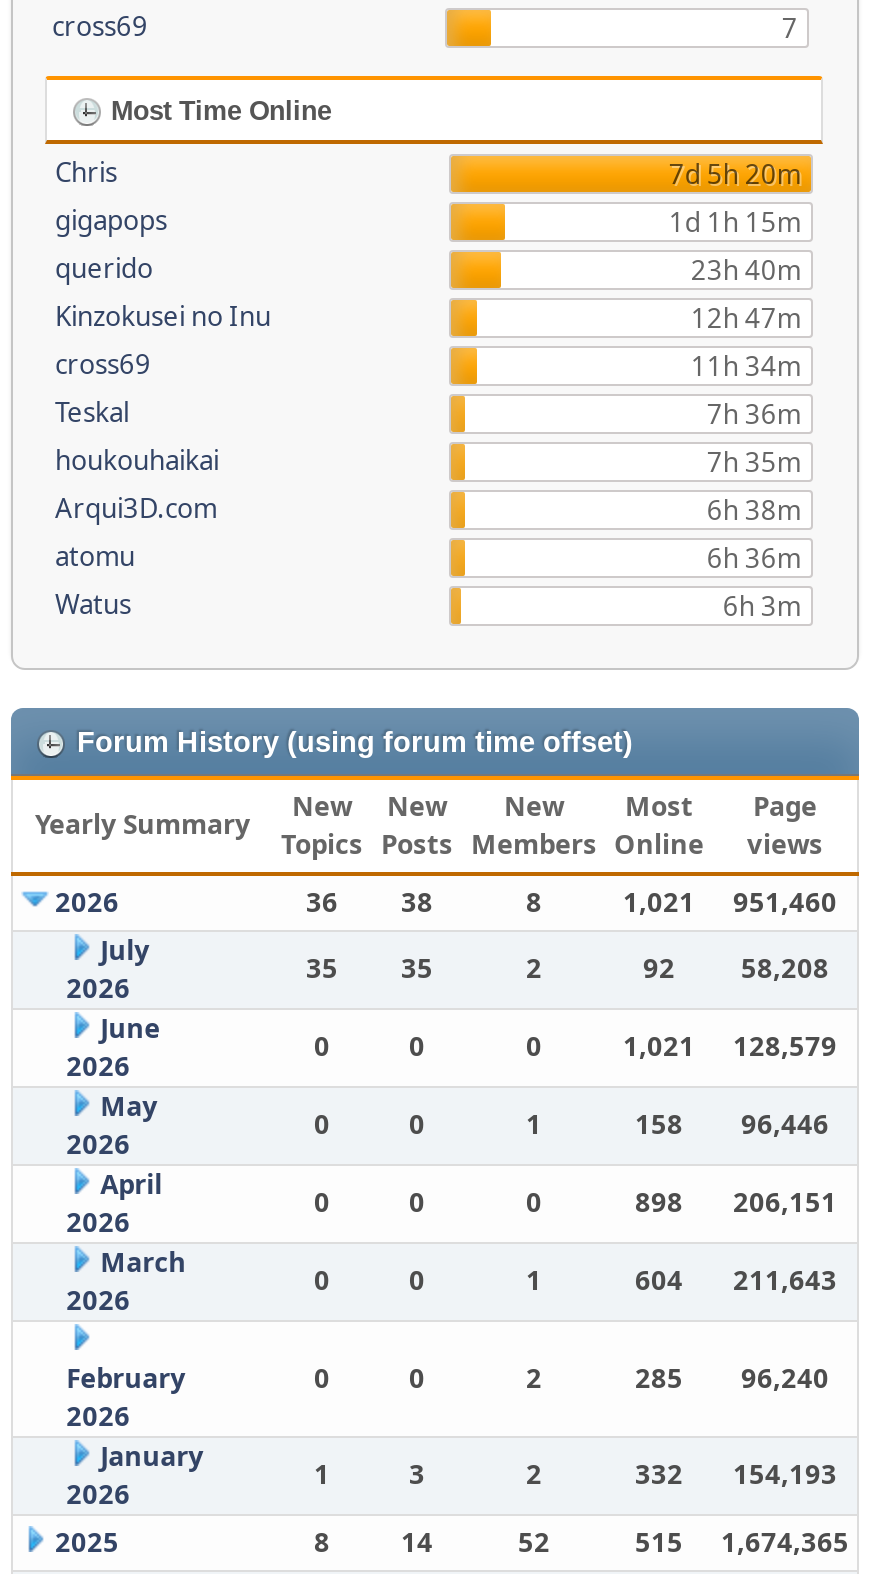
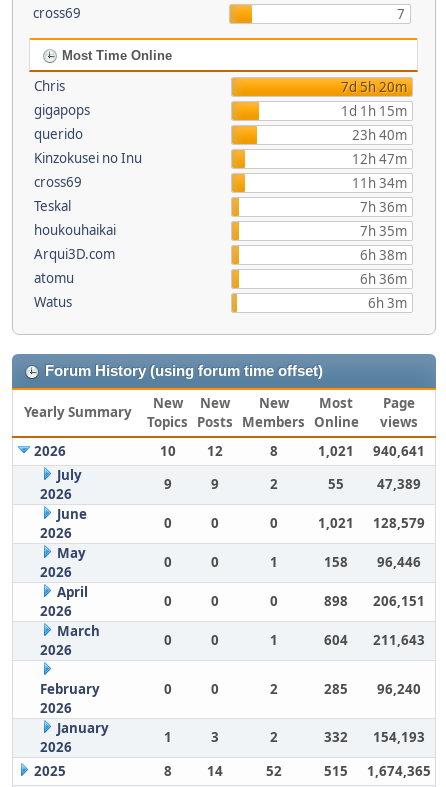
[306,884,338,920] 36 -> [159,442,175,460] 10
[401,884,433,920] 38 -> [207,442,223,460] 12
[623,884,837,920] 1,021 951,460 -> [318,442,425,460] 1,021 940,641
[306,950,338,986] 35 -> [163,475,171,493] 9
[401,950,433,986] 35 -> [211,475,219,493] 9
[643,950,675,986] 92 -> [328,475,344,493] 55
[741,950,829,986] 58,208 -> [377,475,421,493] 47,389

